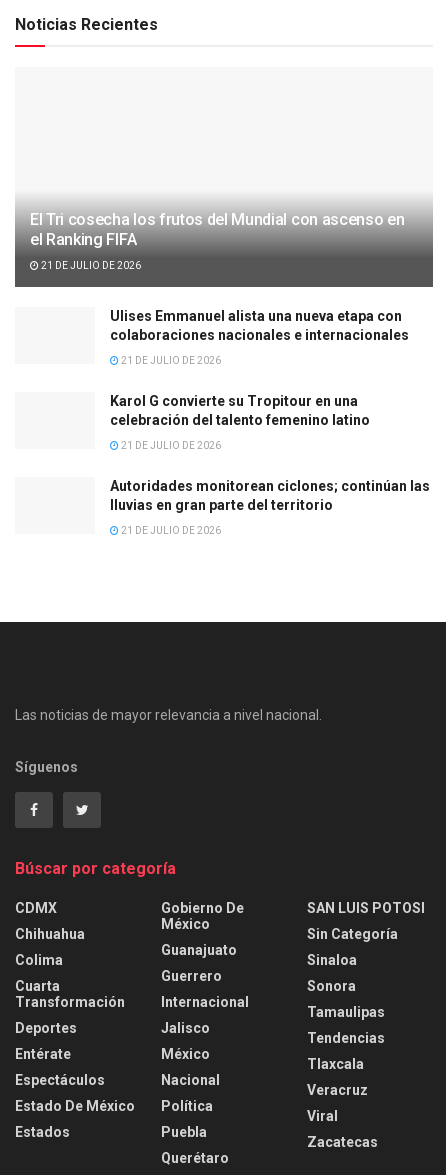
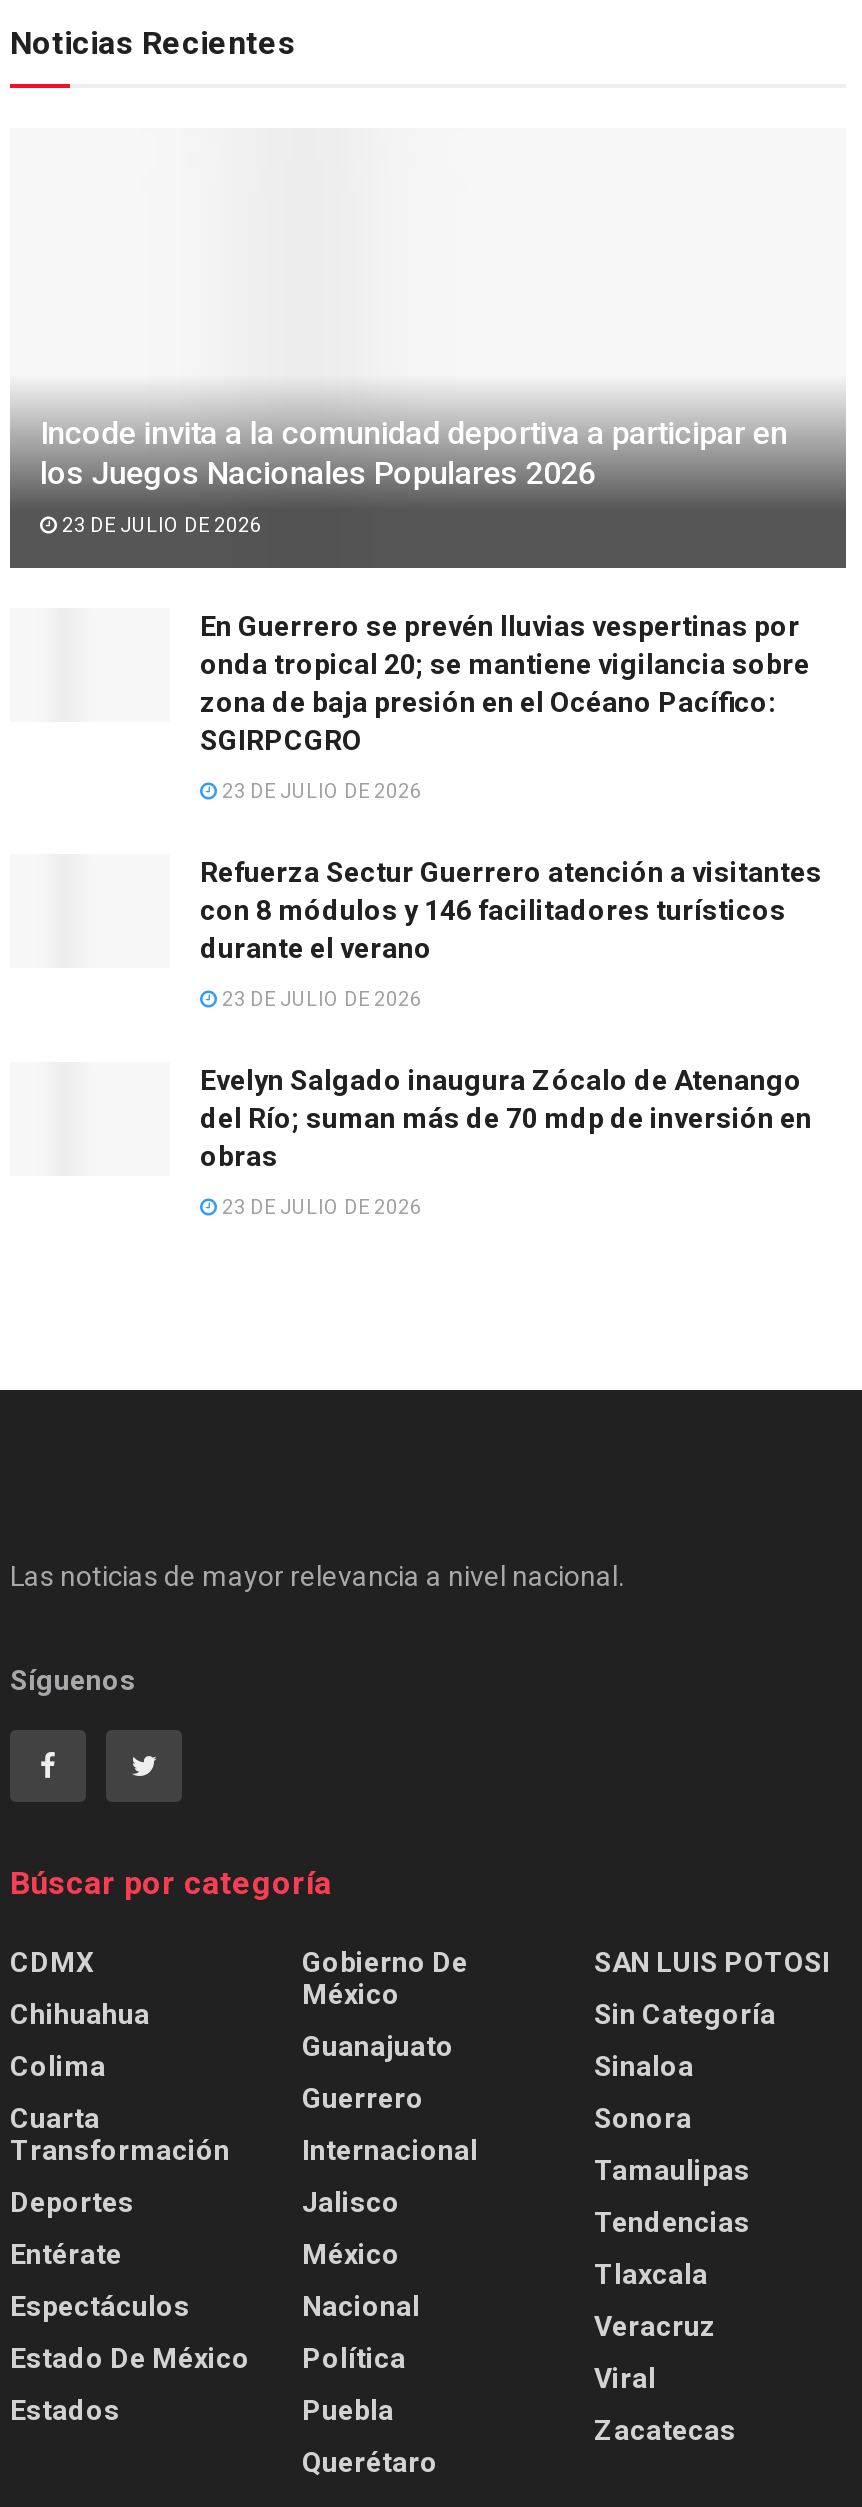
[30,210,404,249] El Tri cosecha los frutos del Mundial con ascenso en | el Ranking FIFA -> [40,414,787,492] Incode invita a la comunidad deportiva a participar en | los Juegos Nacionales Populares 2026
[39,260,141,271] 21 DE JULIO DE 2026 -> [58,514,262,536] 23 DE JULIO DE 2026
[110,308,409,343] Ulises Emmanuel alista una nueva etapa con | colaboraciones nacionales e internacionales -> [200,610,810,756] En Guerrero se prevén lluvias vespertinas por | onda tropical 20; se mantiene vigilancia sobre | zona de baja presión en el Océano Pacífico: | SGIRPCGRO
[119,355,221,366] 21 DE JULIO DE 2026 -> [218,780,422,802] 23 DE JULIO DE 2026
[110,393,370,428] Karol G convierte su Tropitour en una | celebración del talento femenino latino -> [200,856,822,964] Refuerza Sectur Guerrero atención a visitantes | con 8 módulos y 146 facilitadores turísticos | durante el verano
[119,440,221,451] 21 DE JULIO DE 2026 -> [218,988,422,1010] 23 DE JULIO DE 2026
[110,478,430,513] Autoridades monitorean ciclones; continúan las | lluvias en gran parte del territorio -> [200,1064,812,1172] Evelyn Salgado inaugura Zócalo de Atenango | del Río; suman más de 70 mdp de inversión en | obras
[119,525,221,536] 21 DE JULIO DE 2026 -> [218,1196,422,1218] 23 DE JULIO DE 2026

